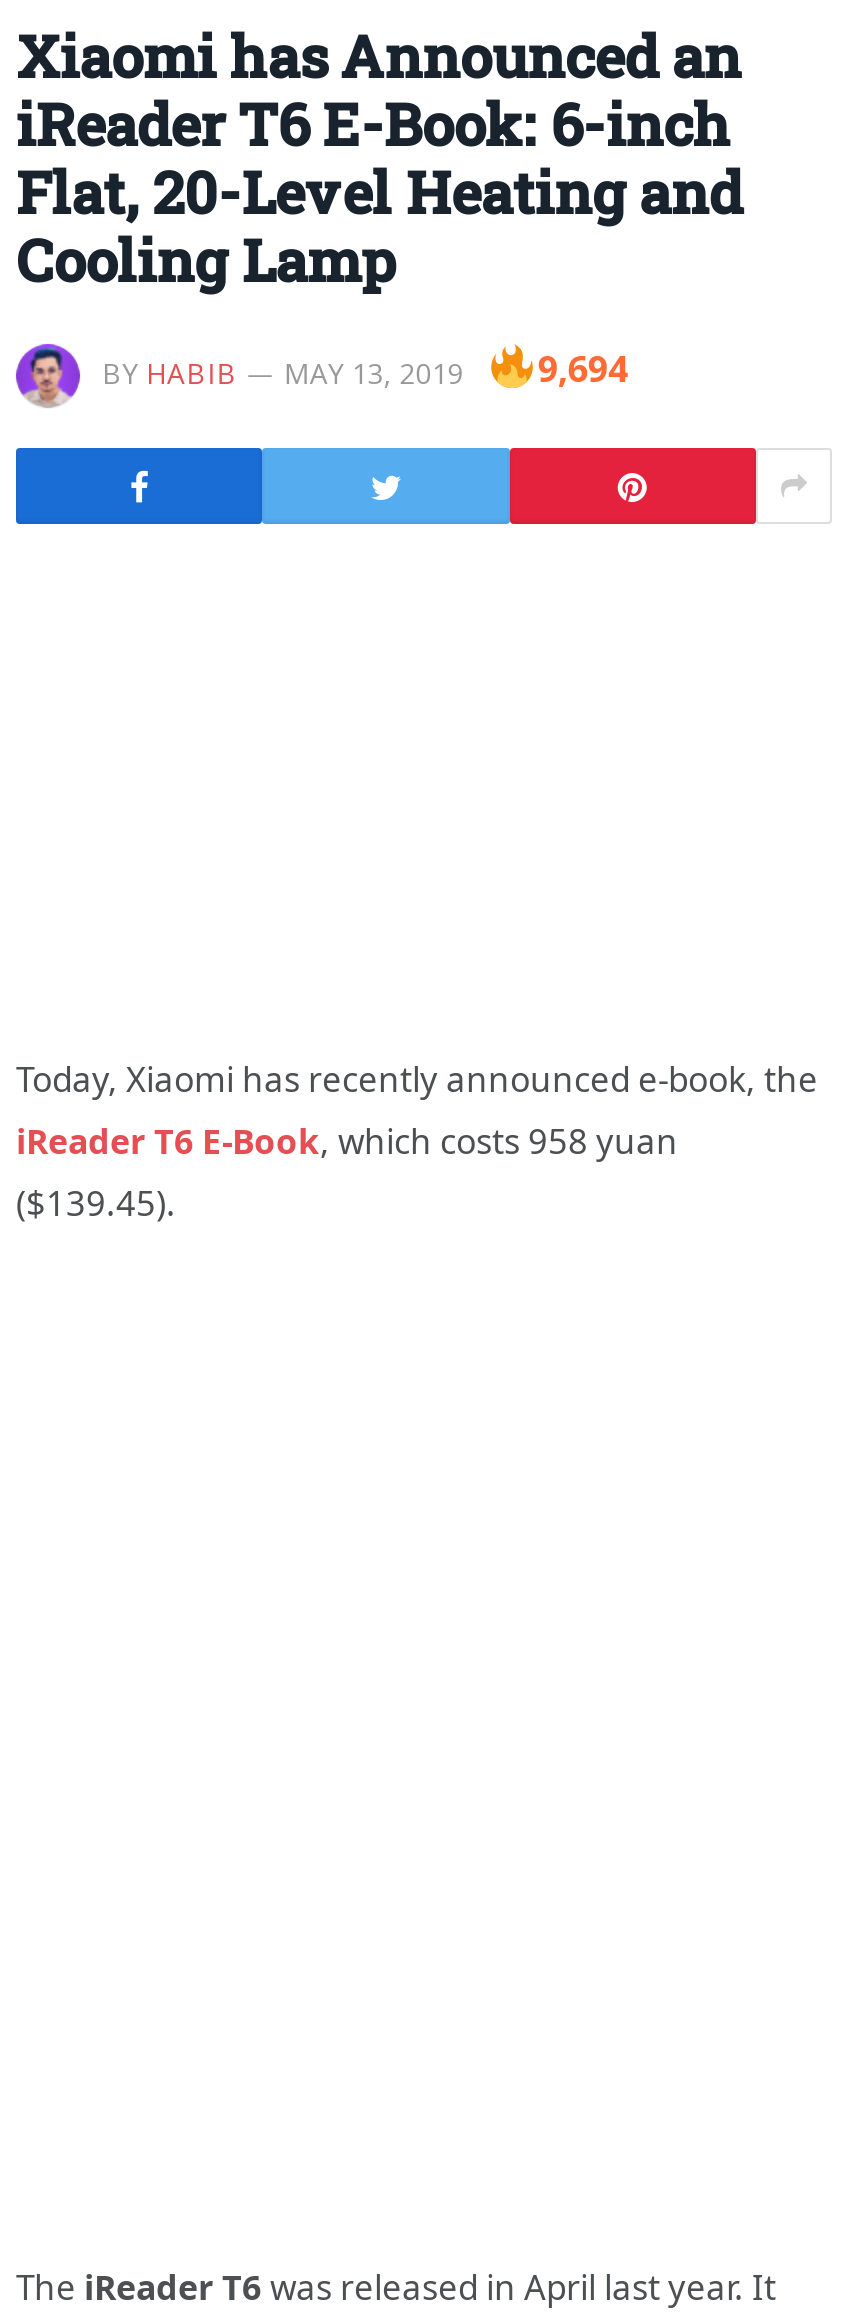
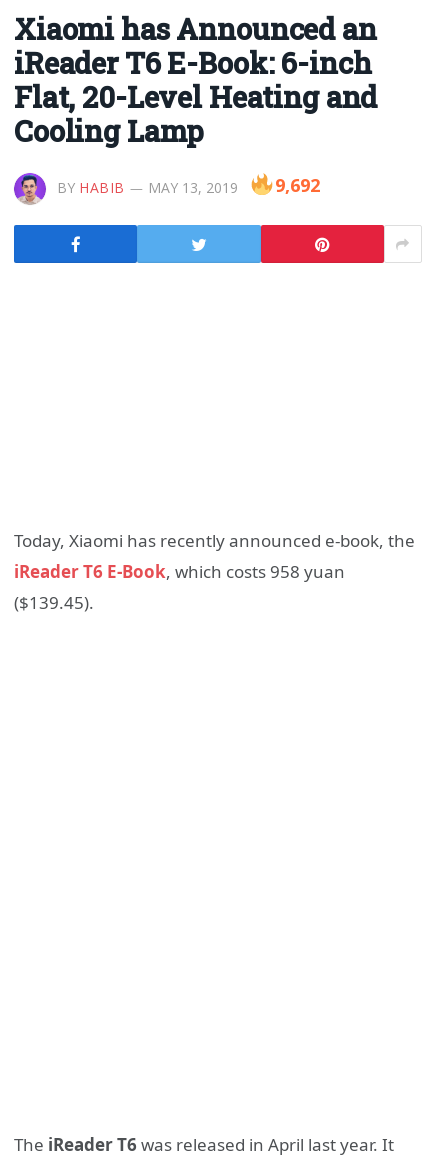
[102,343,628,392] BY HABIB MAY 13, 2019 9,694 -> [57,172,320,197] BY HABIB MAY 13, 2019 9,692

